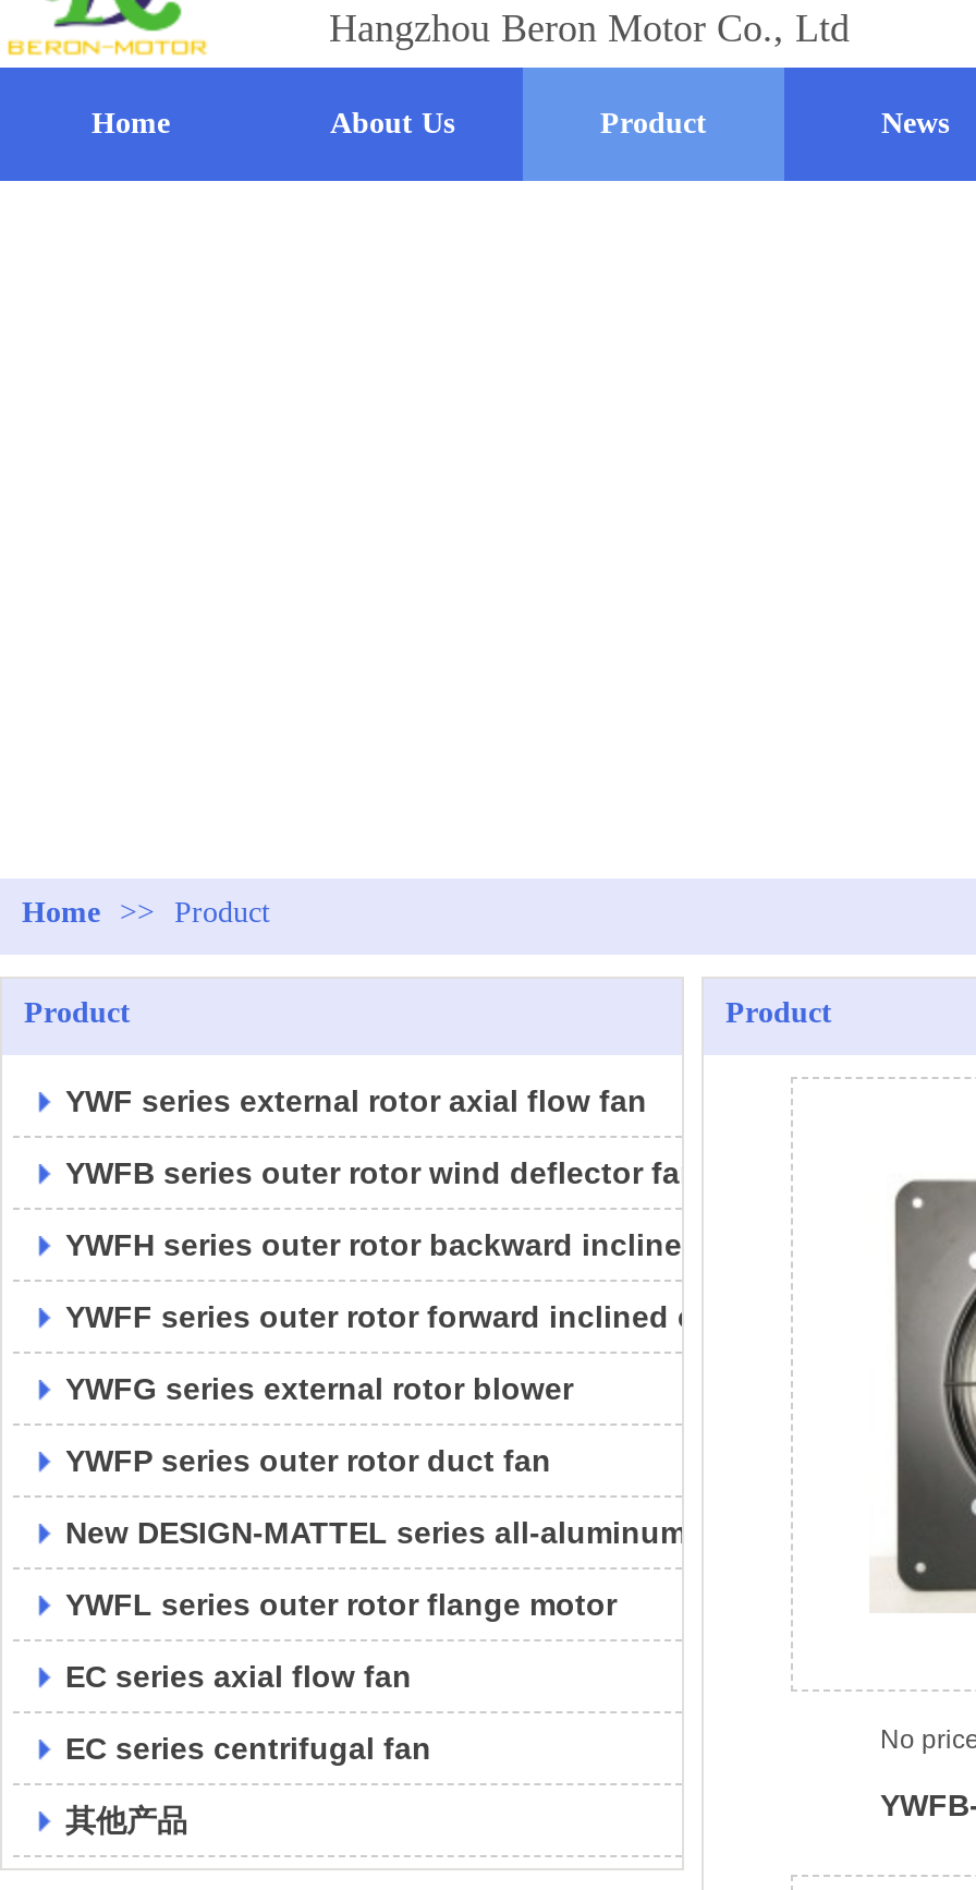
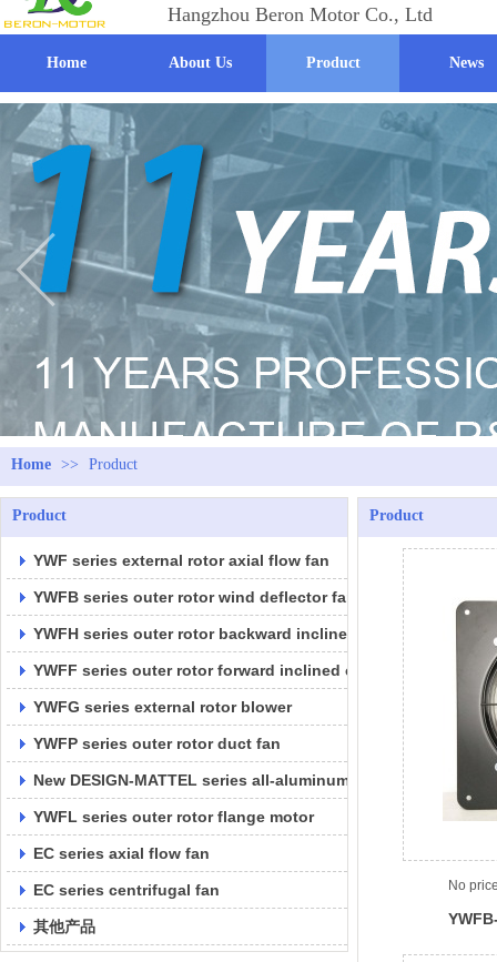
none -> [3,102,494,437] [image]

